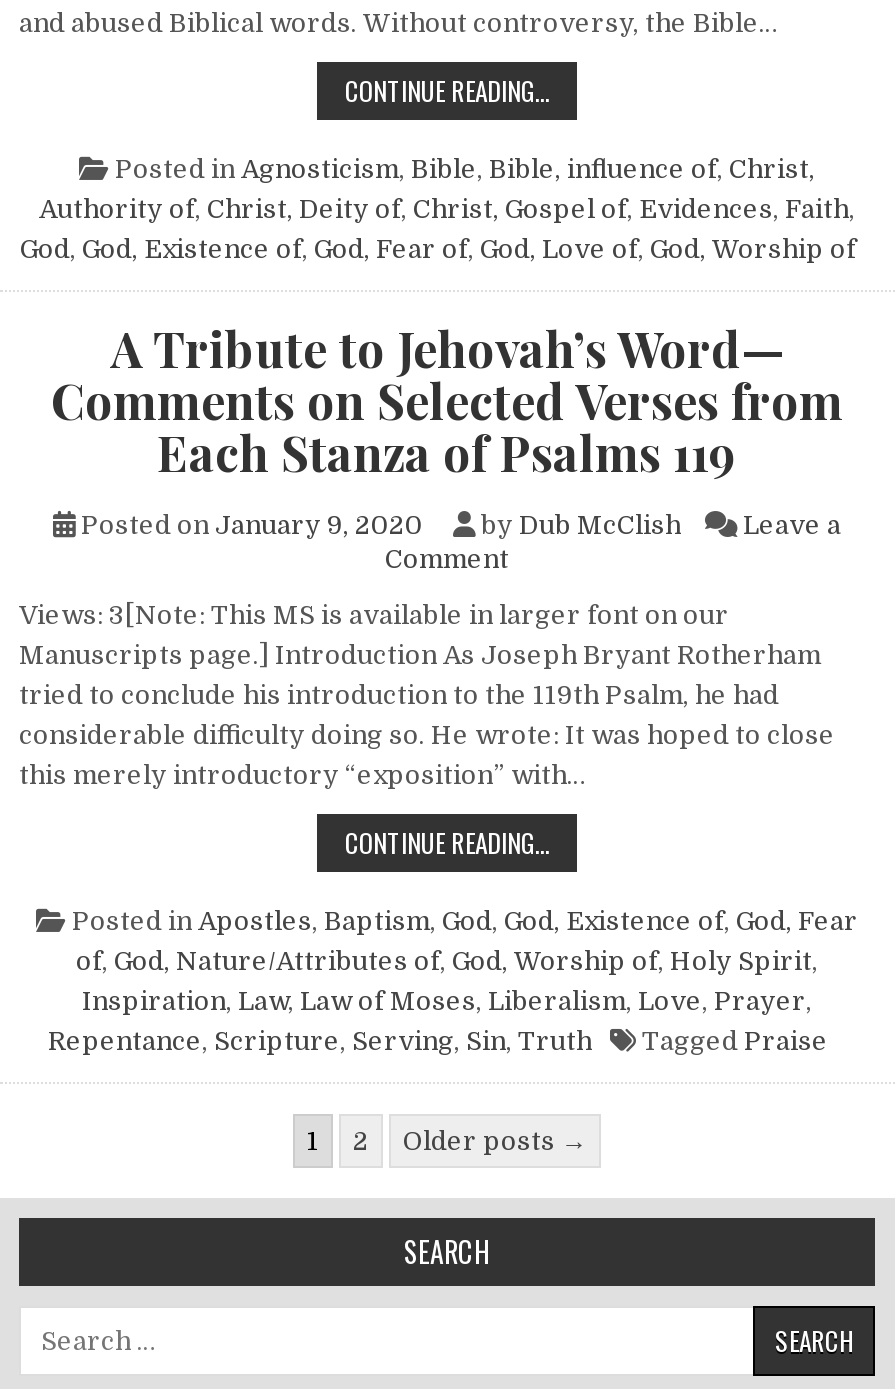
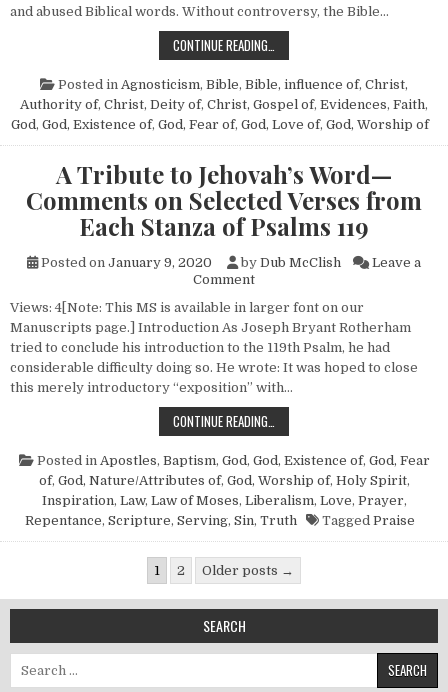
[19,600,729,630] Views: 3[Note: This MS is available in larger font on our -> [10,300,364,315] Views: 4[Note: This MS is available in larger font on our

